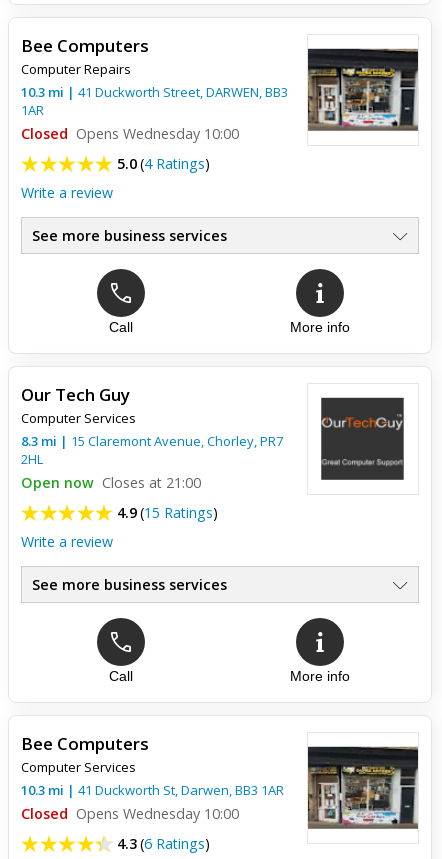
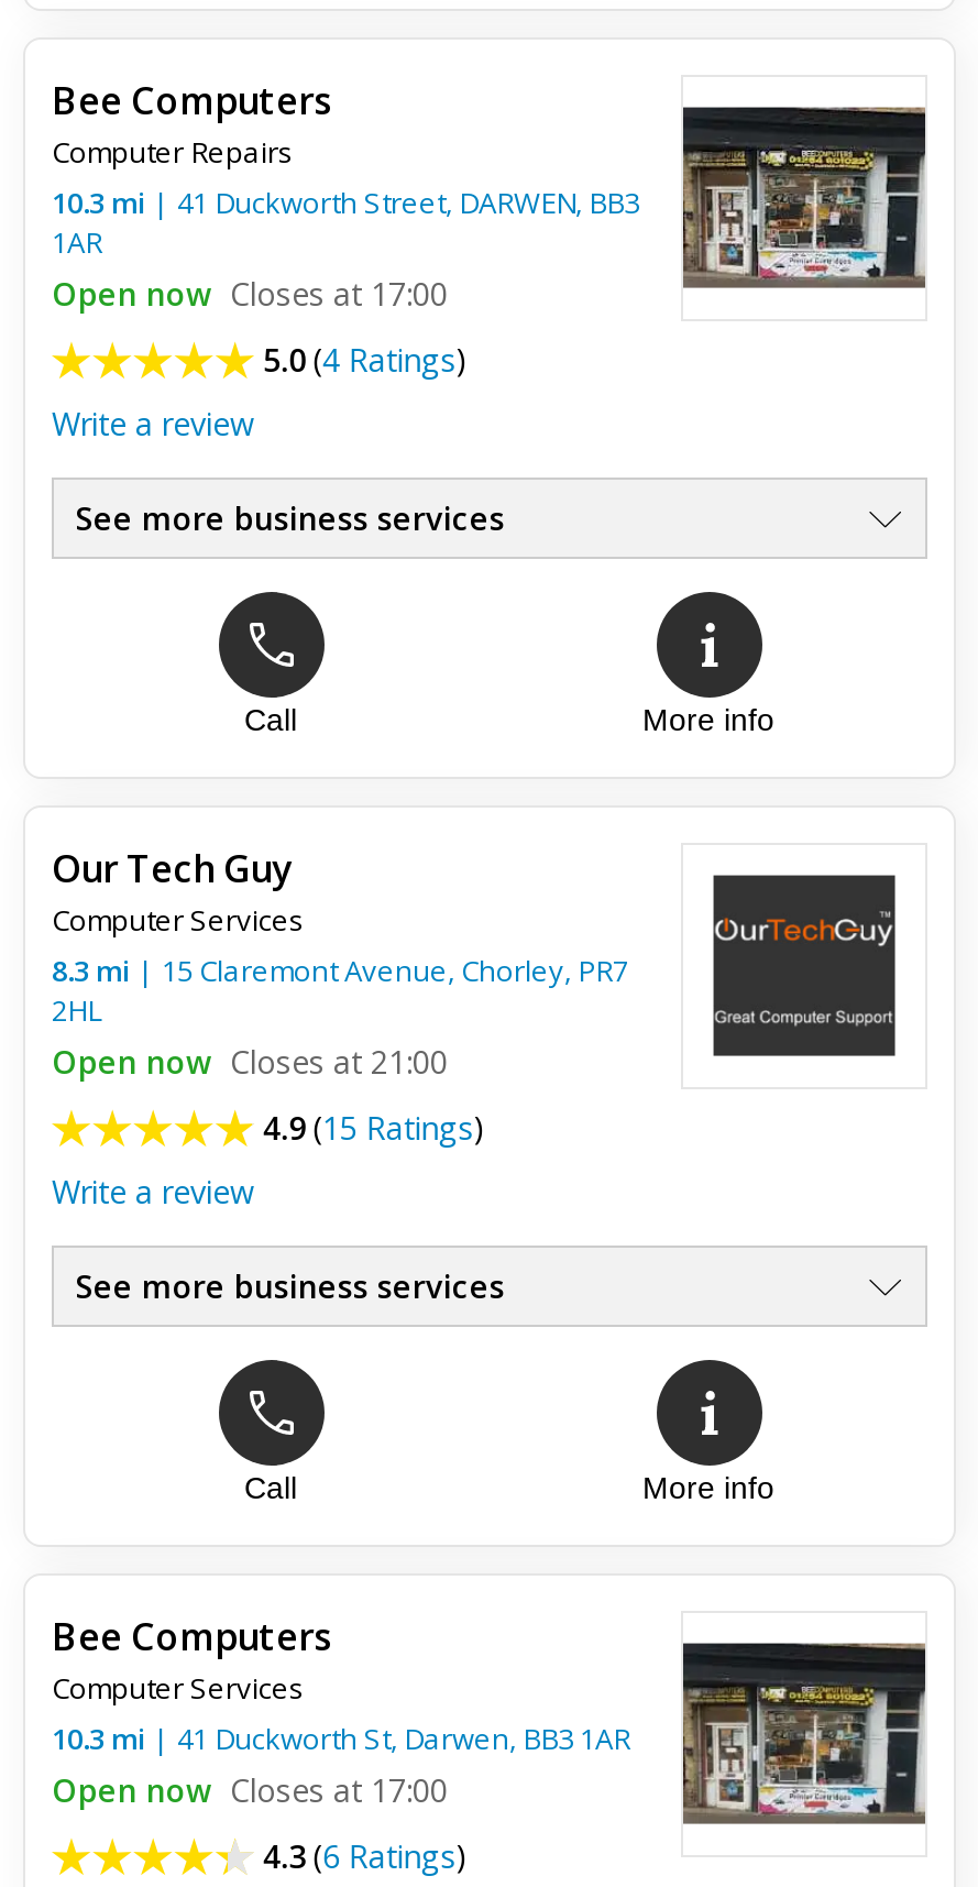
[21,124,239,143] Closed Opens Wednesday 10:00 -> [52,273,448,315] Open now Closes at 17:00
[21,804,239,823] Closed Opens Wednesday 10:00 -> [52,1769,448,1811] Open now Closes at 17:00

